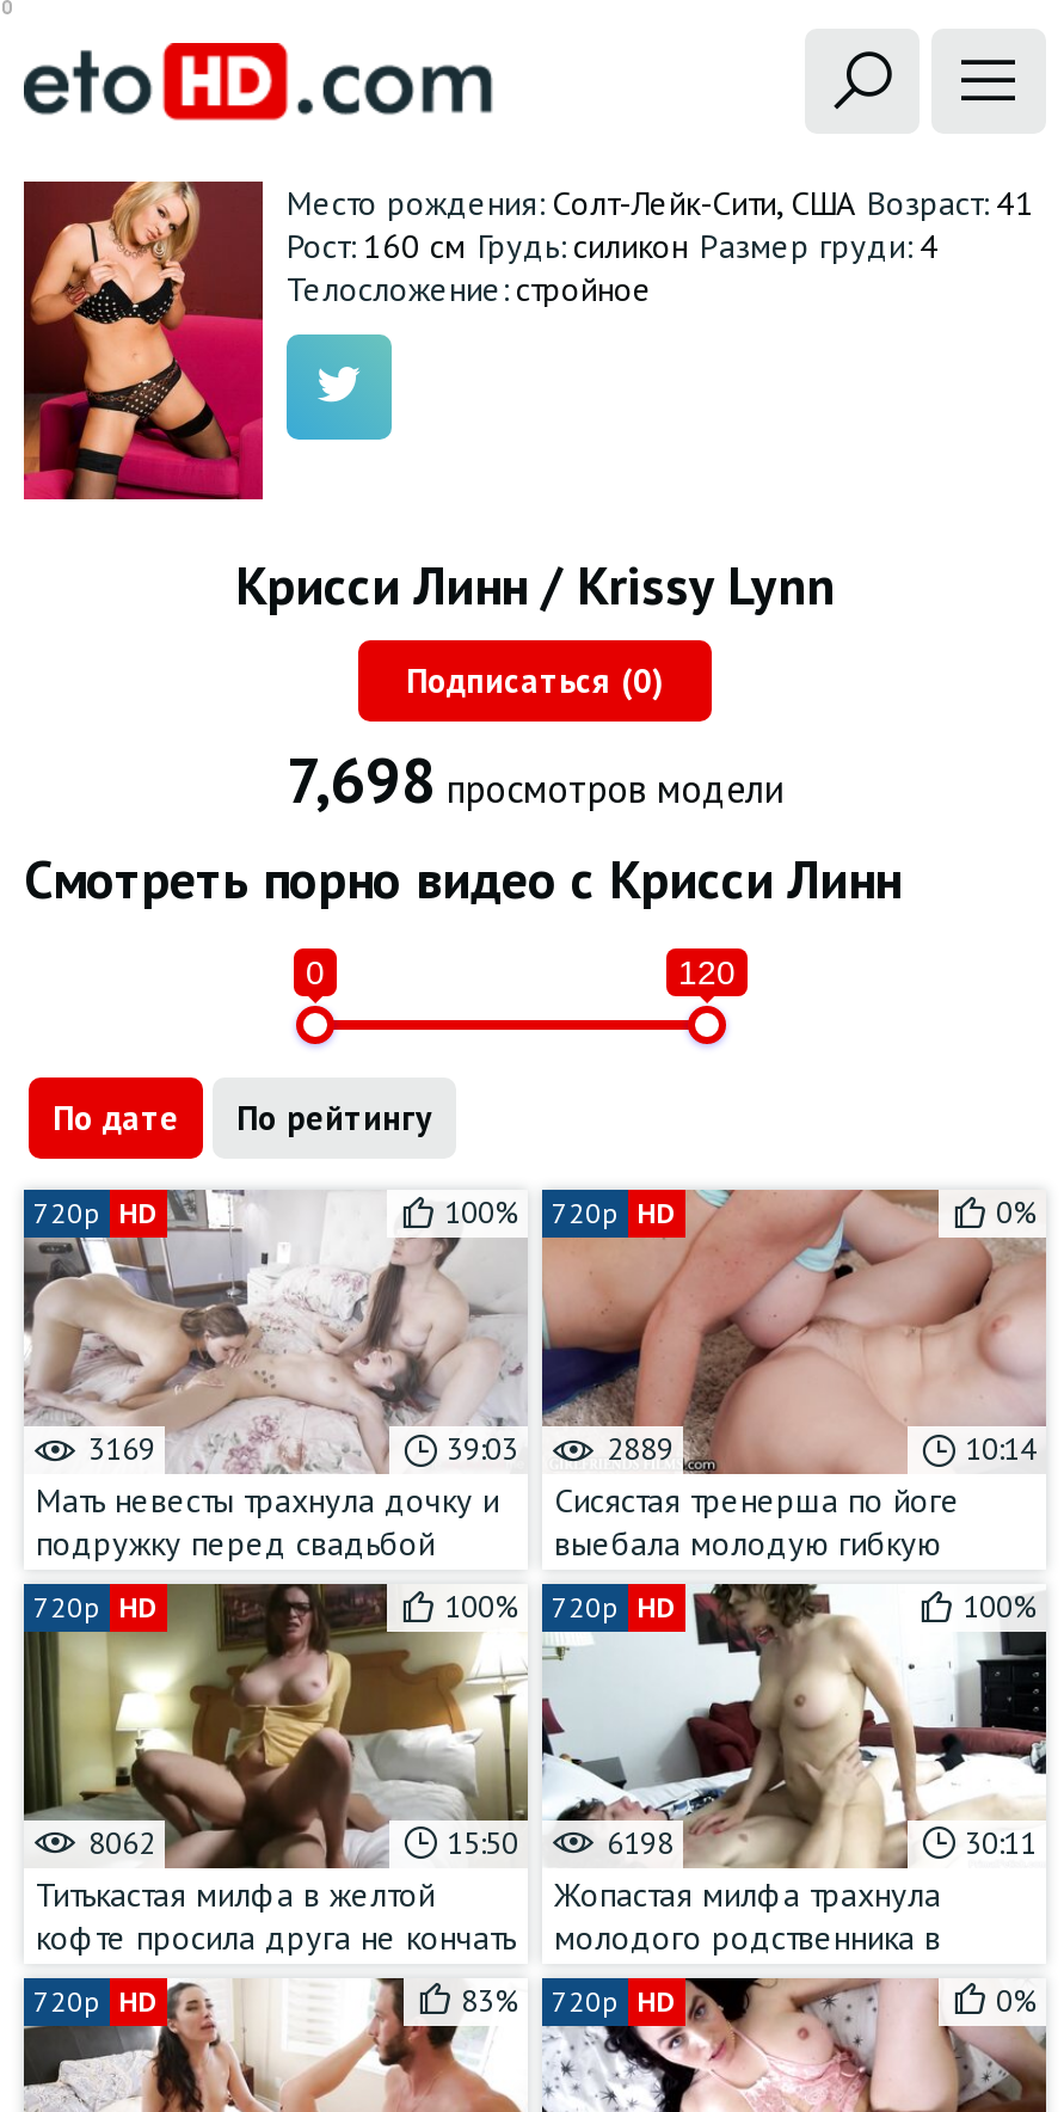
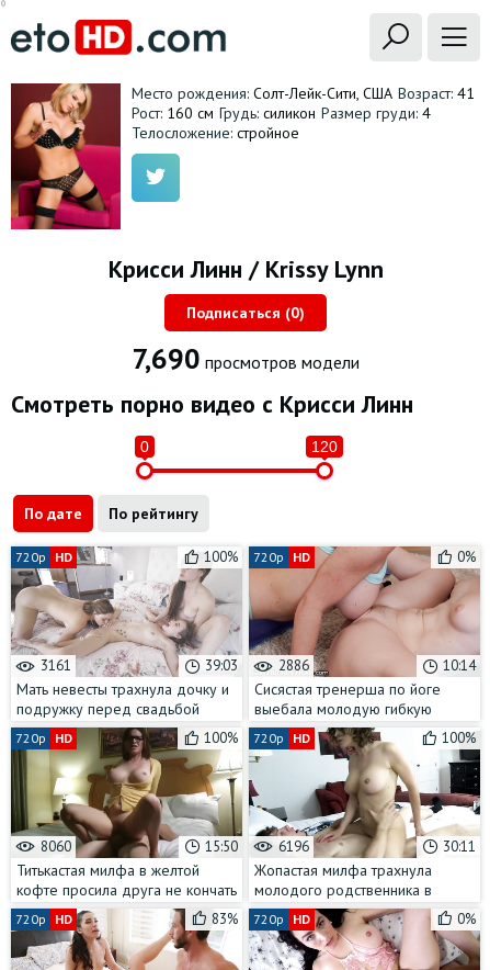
[287,741,783,820] 7,698 просмотров модели -> [132,340,360,377] 7,690 просмотров модели
[81,1429,155,1469] 3169 -> [37,656,71,675] 3161
[447,1429,674,1469] 39:03 2889 -> [205,656,309,675] 39:03 2886
[81,1822,155,1863] 8062 -> [37,837,71,856] 8060
[447,1822,674,1863] 15:50 6198 -> [205,837,309,856] 15:50 6196

